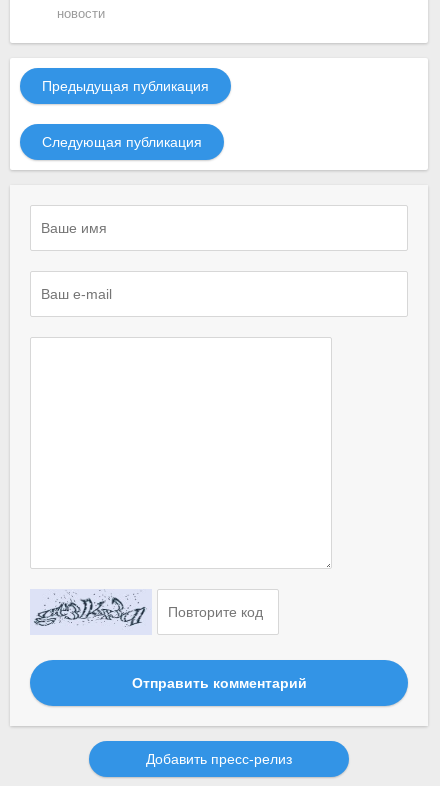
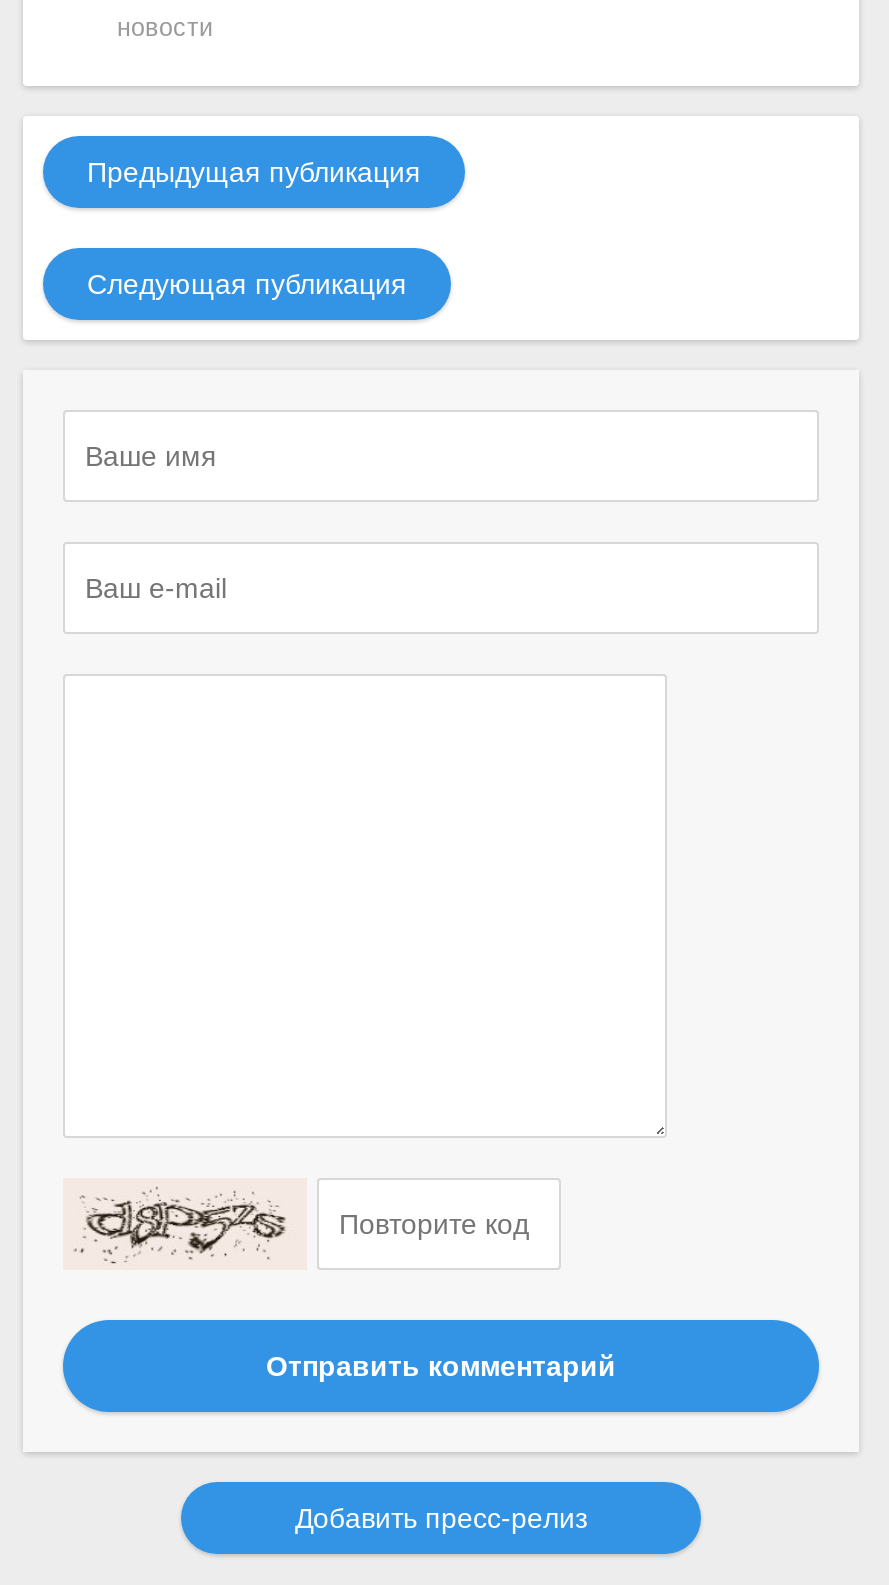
[32,589,148,632] [image] -> [69,1182,297,1266] [image]

